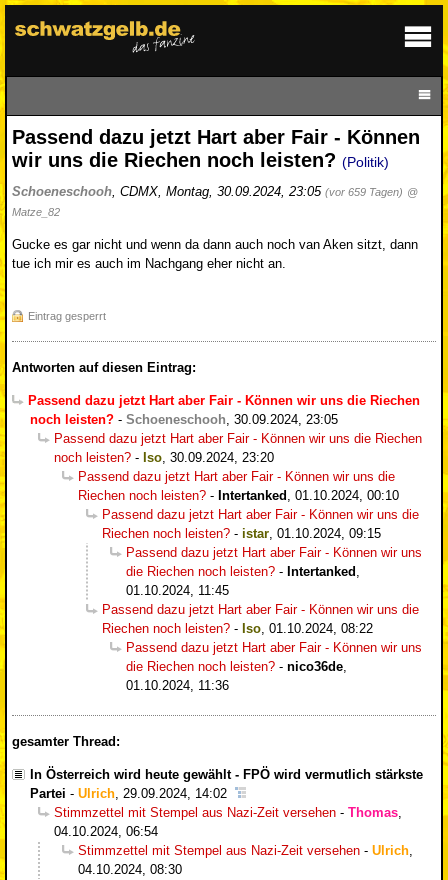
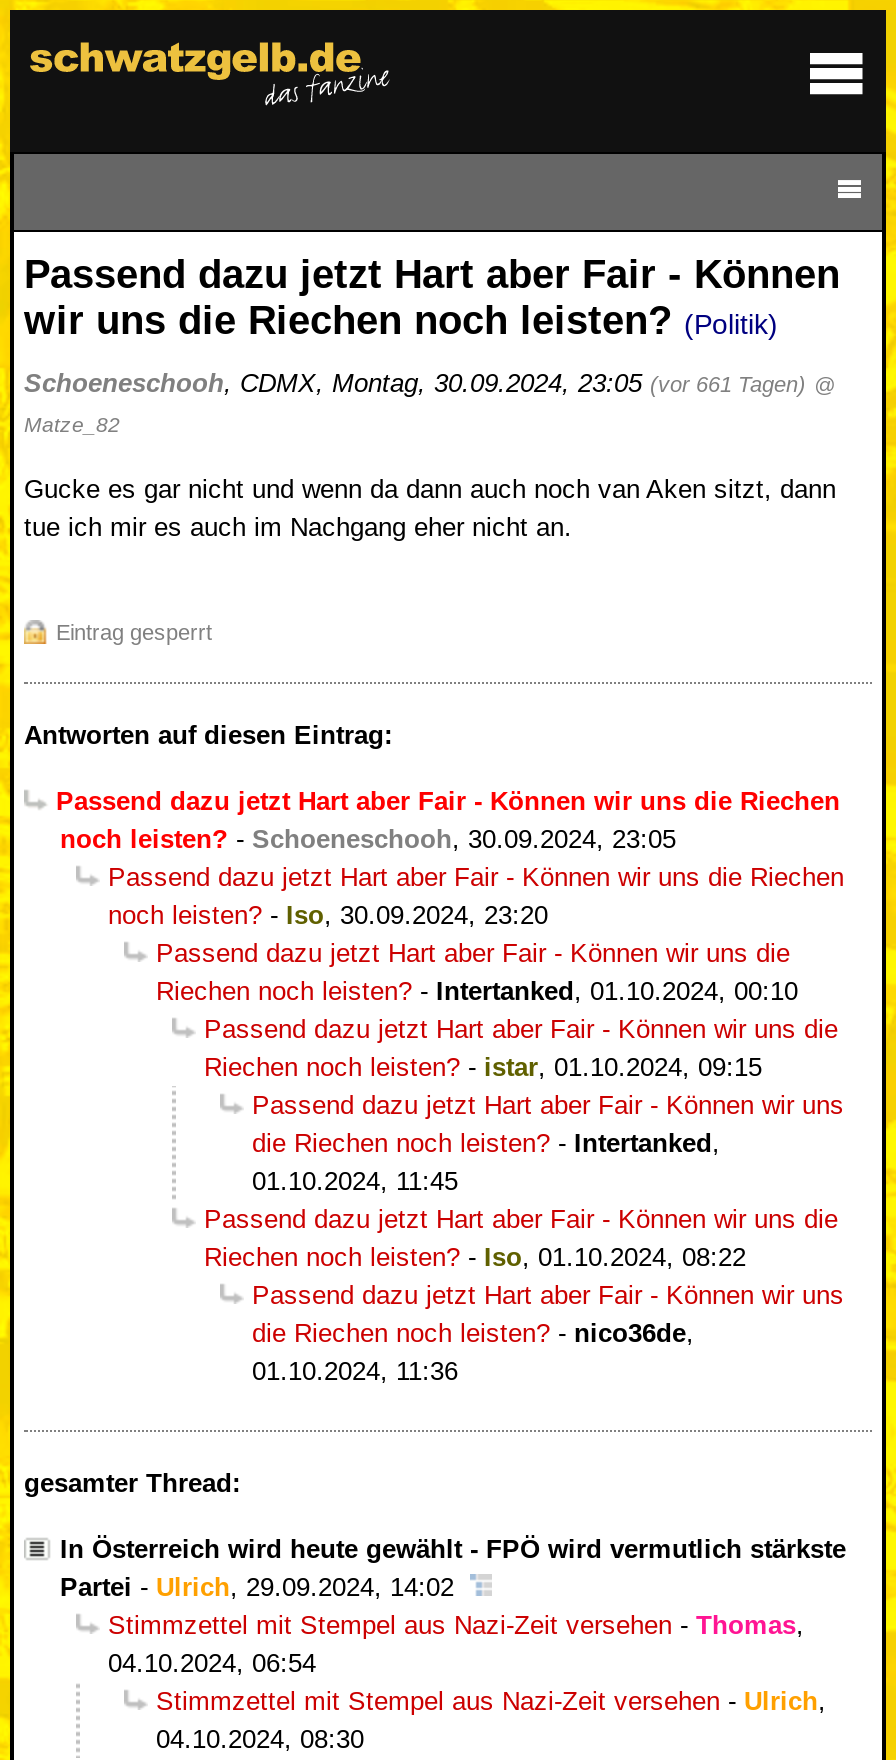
[12,184,418,199] Schoeneschooh, CDMX, Montag, 30.09.2024, 23:05 (vor 659 Tagen) @ -> [24,368,836,398] Schoeneschooh, CDMX, Montag, 30.09.2024, 23:05 (vor 661 Tagen) @

